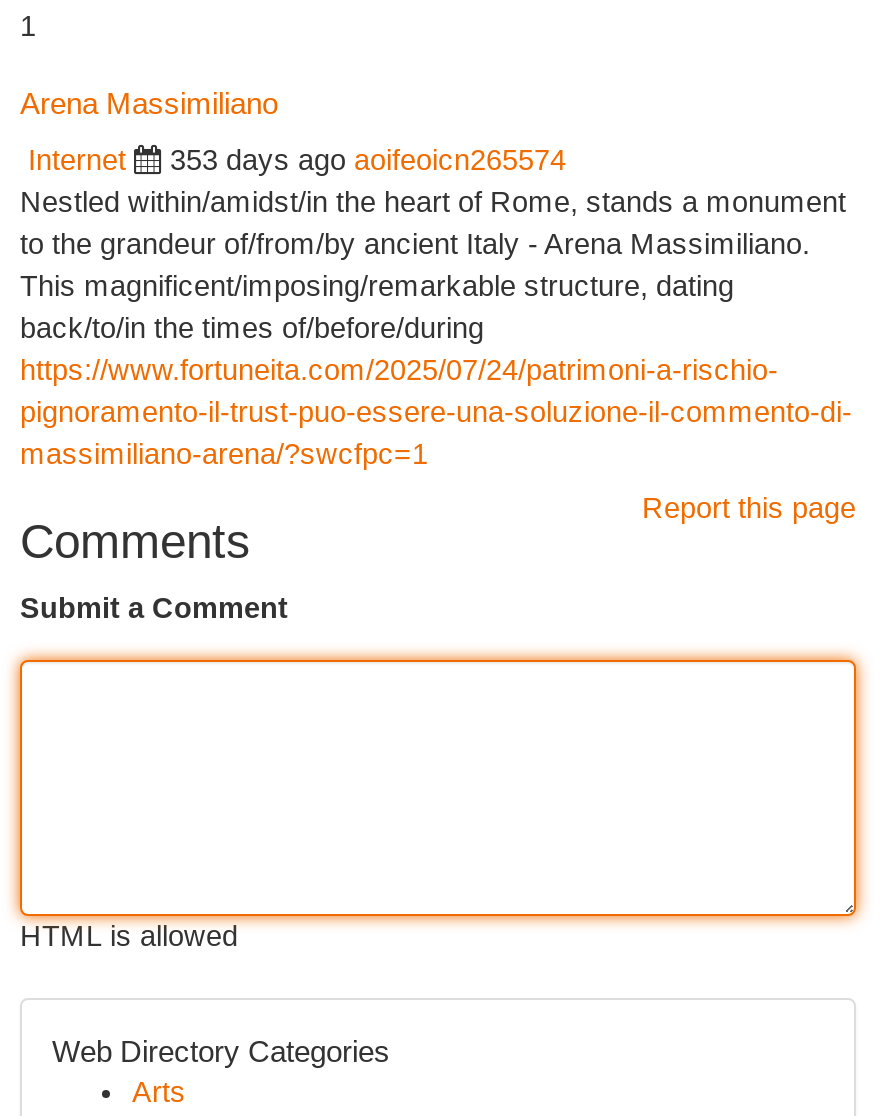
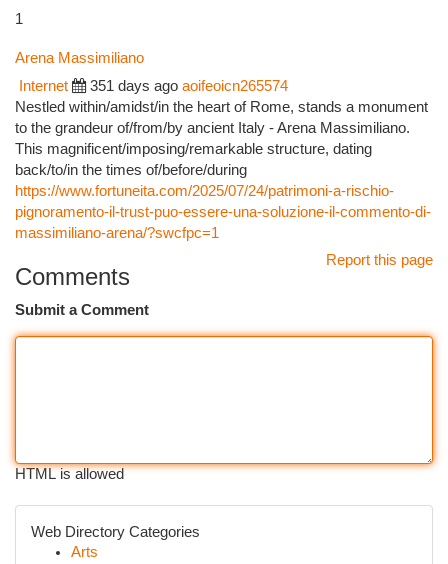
[170,144,566,176] 353 days ago aoifeoicn265574 -> [90,78,288,94] 351 days ago aoifeoicn265574

